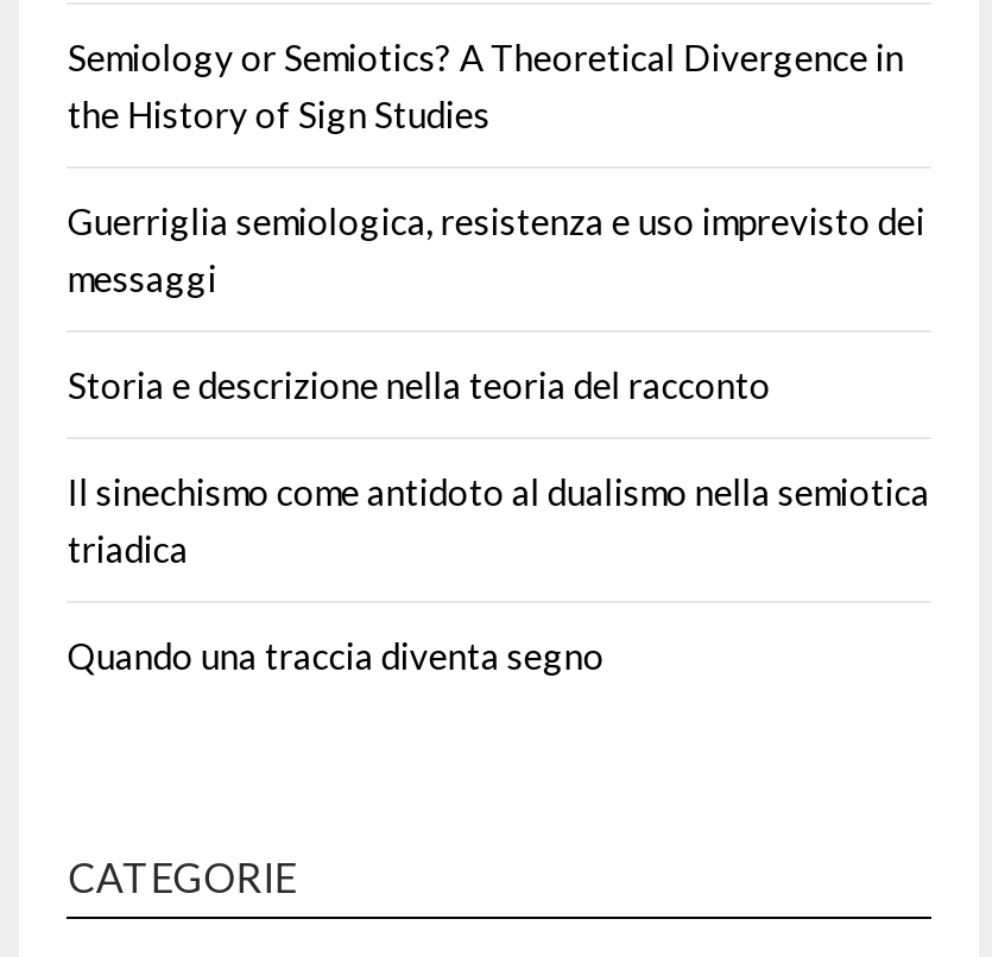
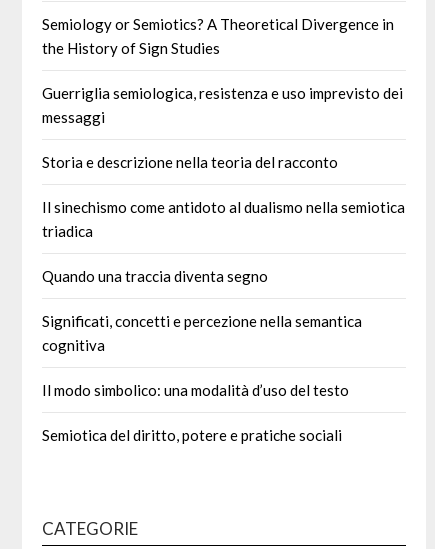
none -> [42,312,362,444] Significati, concetti e percezione nella semantica | cognitiva | Il modo simbolico: una modalità d’uso del testo | Semiotica del diritto, potere e pratiche sociali

